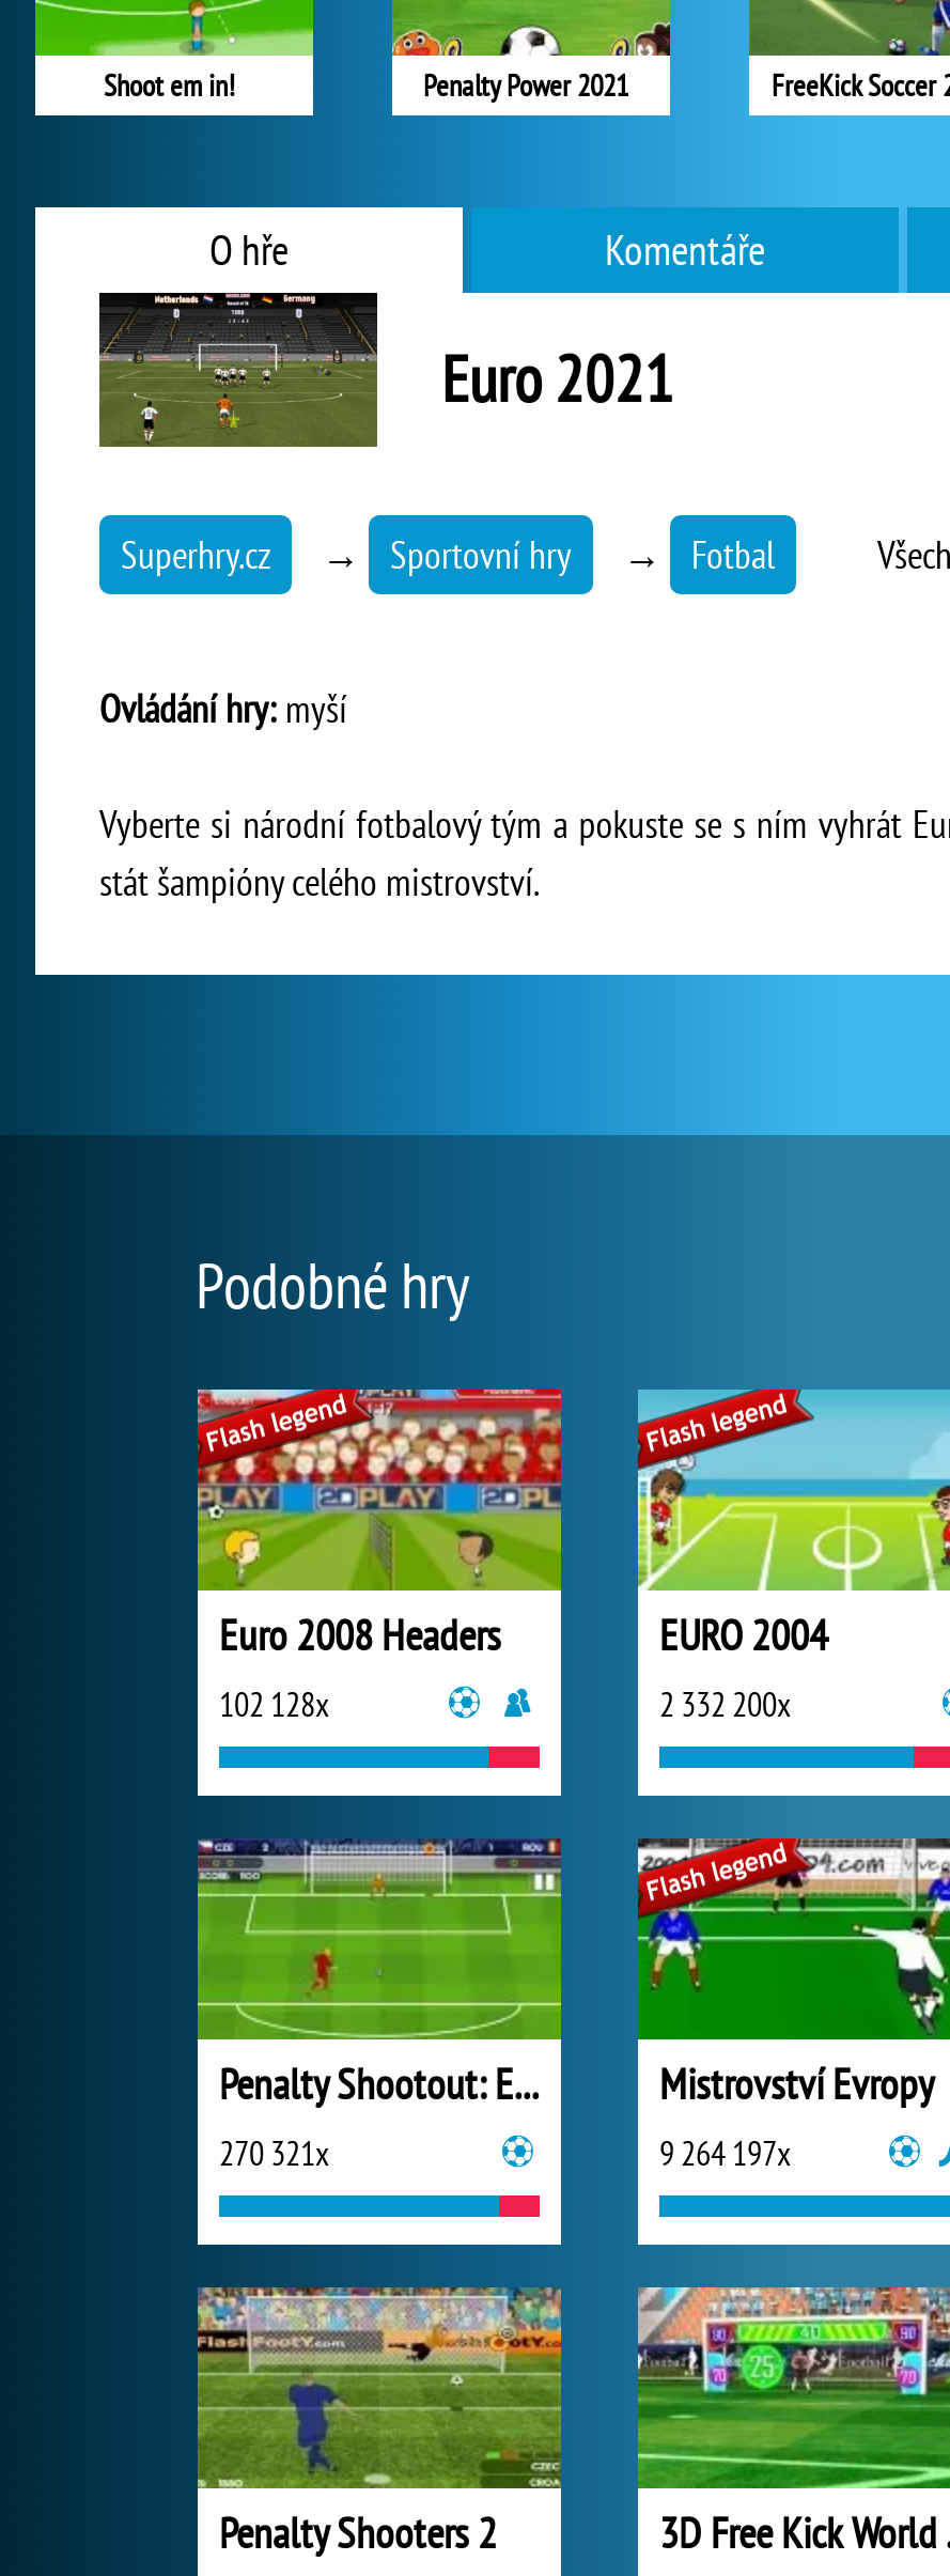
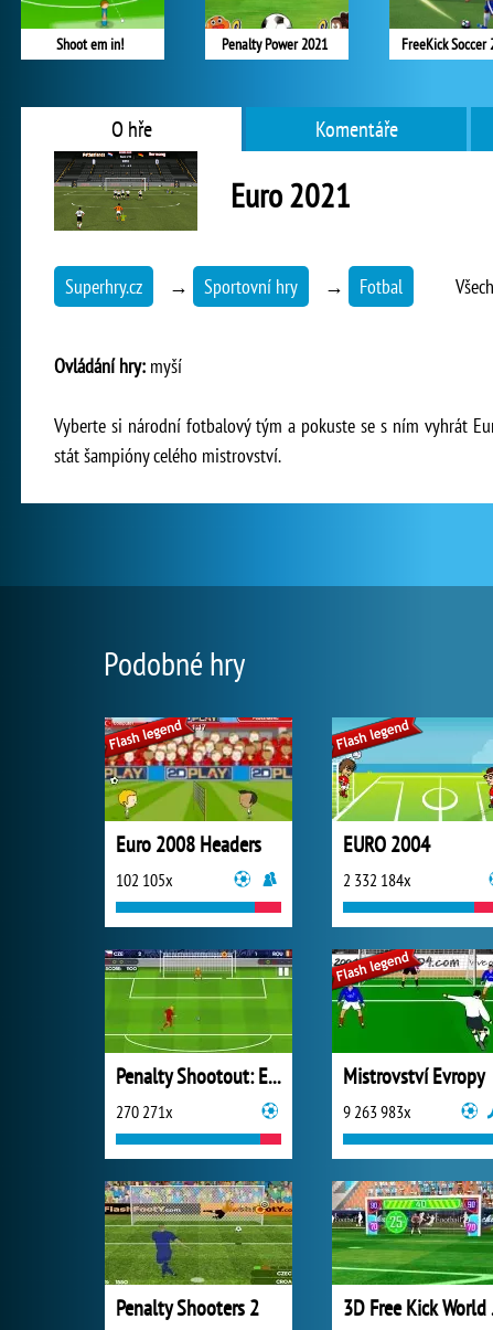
[219,1682,330,1725] 102 128x -> [116,869,173,891] 102 105x
[659,1682,792,1725] 2 332 200x -> [343,869,411,891] 2 332 184x
[219,2131,330,2174] 270 321x -> [116,1100,173,1122] 270 271x
[659,2131,792,2174] 9 264 197x -> [343,1100,411,1122] 9 263 983x

